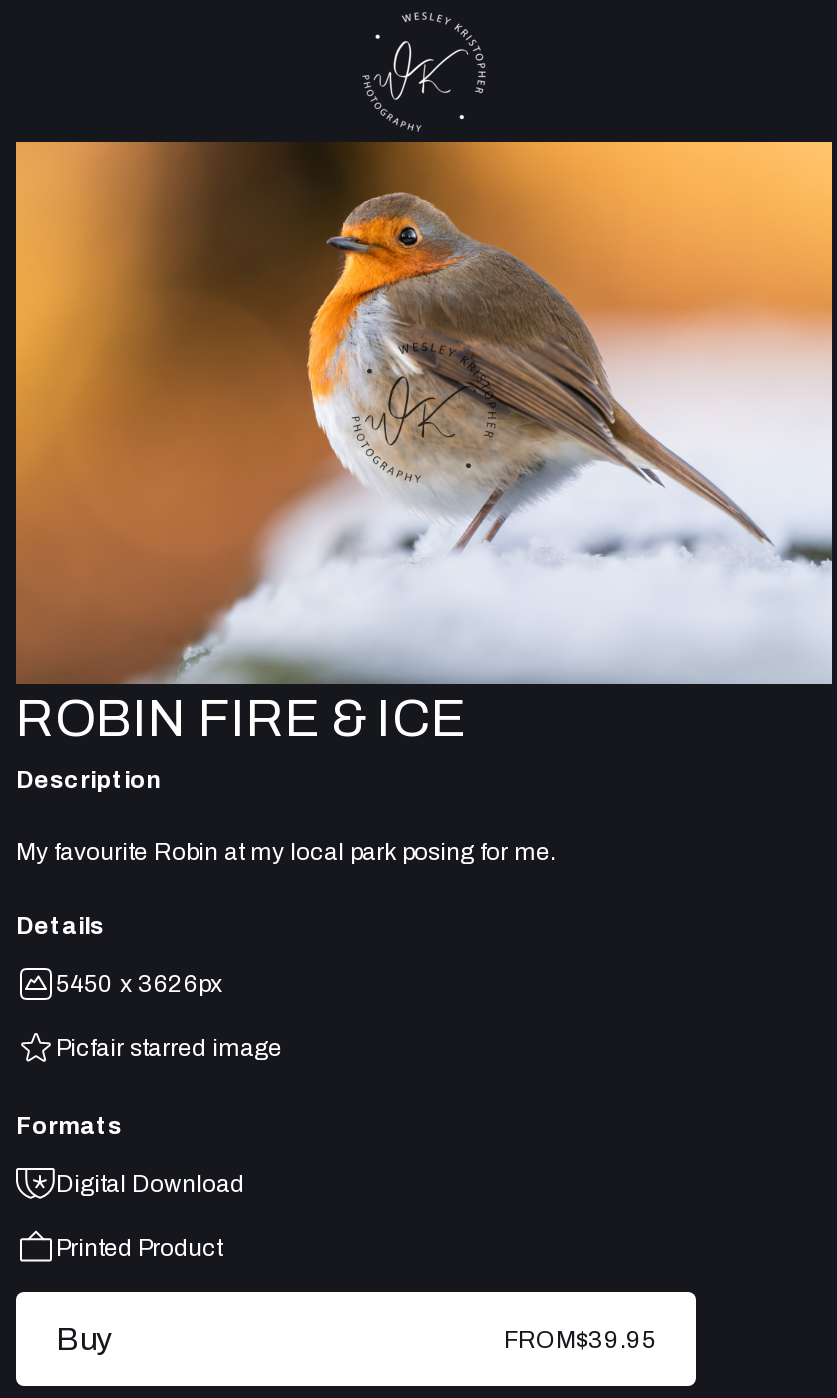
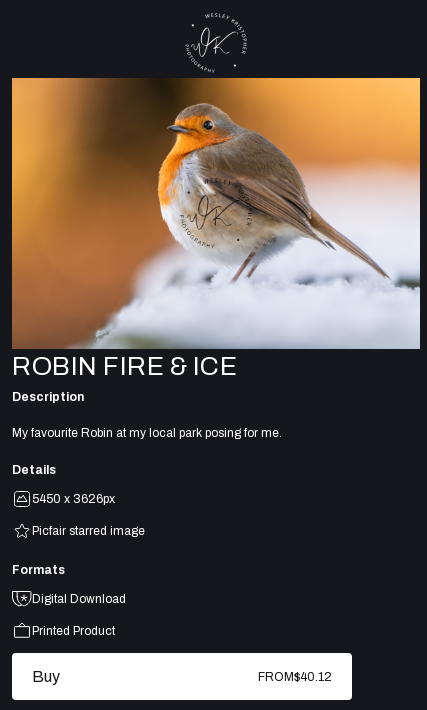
[504,1325,656,1353] FROM$39.95 -> [258,670,332,684] FROM$40.12

